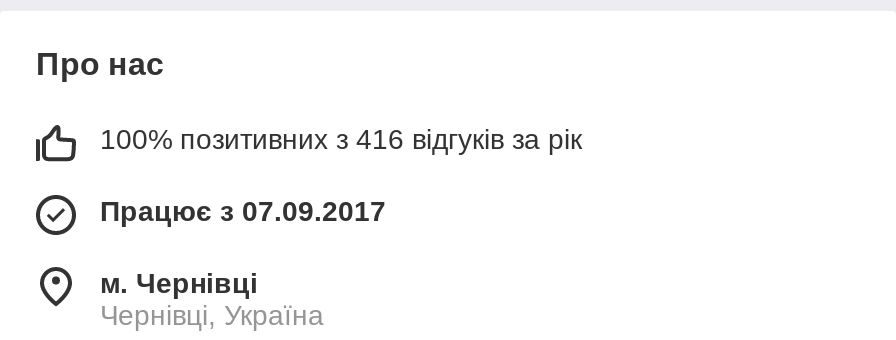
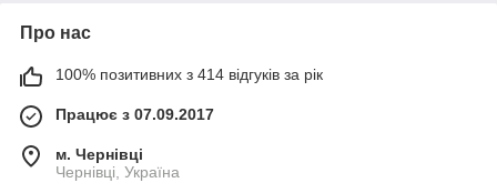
[100,123,582,155] 100% позитивних з 416 відгуків за рік -> [55,65,323,83] 100% позитивних з 414 відгуків за рік

